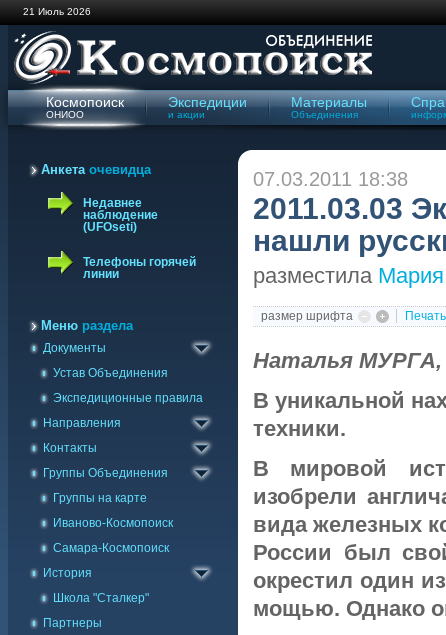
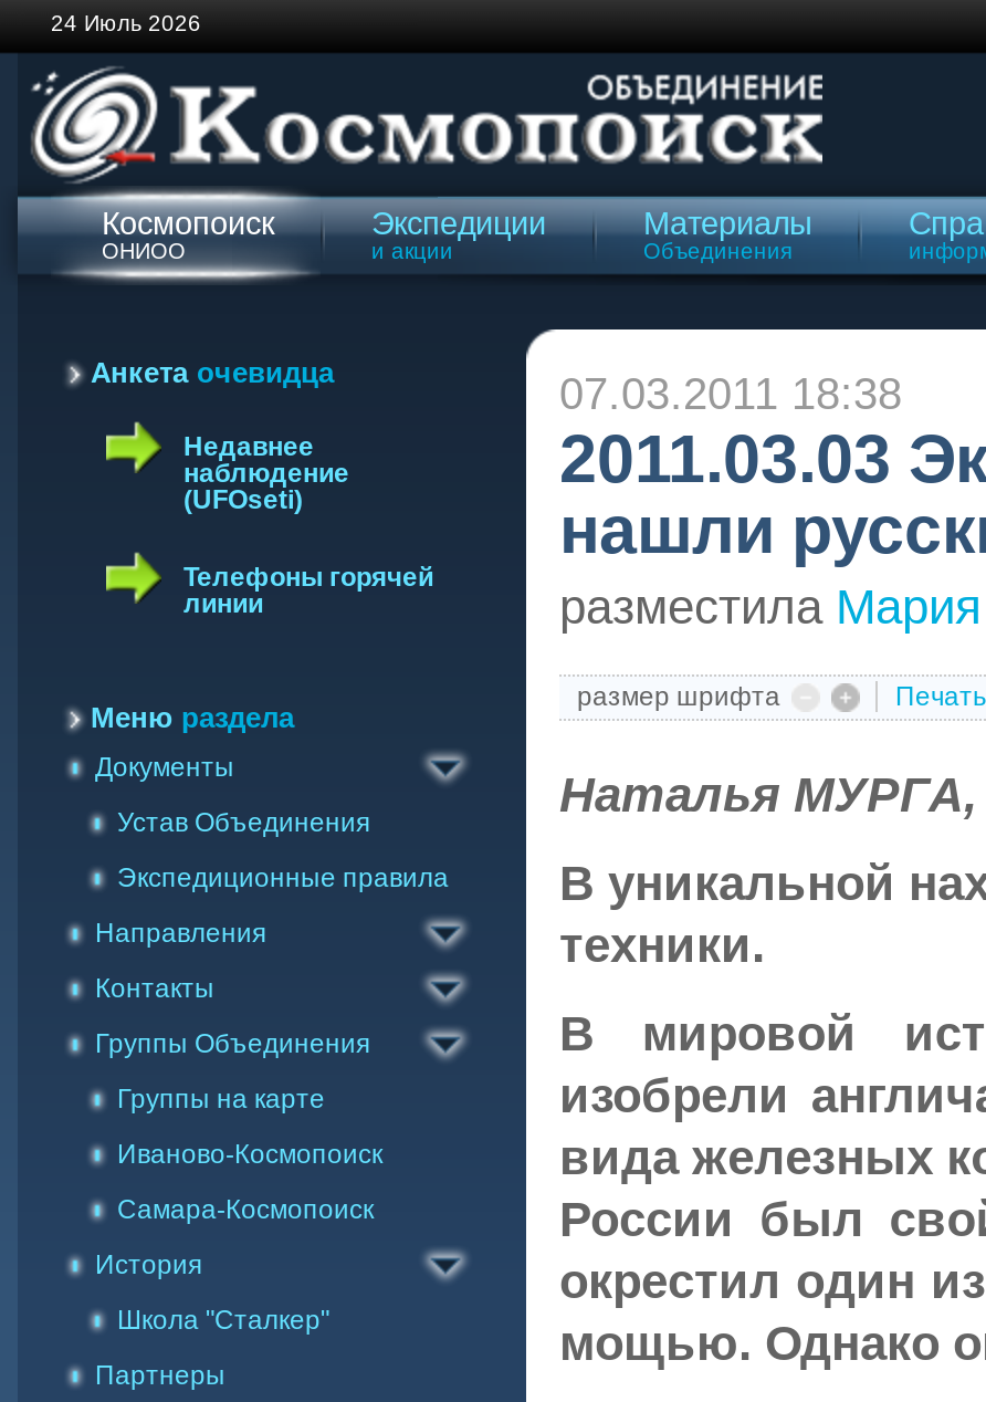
[23,6,91,17] 21 Июль 2026 -> [51,11,201,35] 24 Июль 2026

